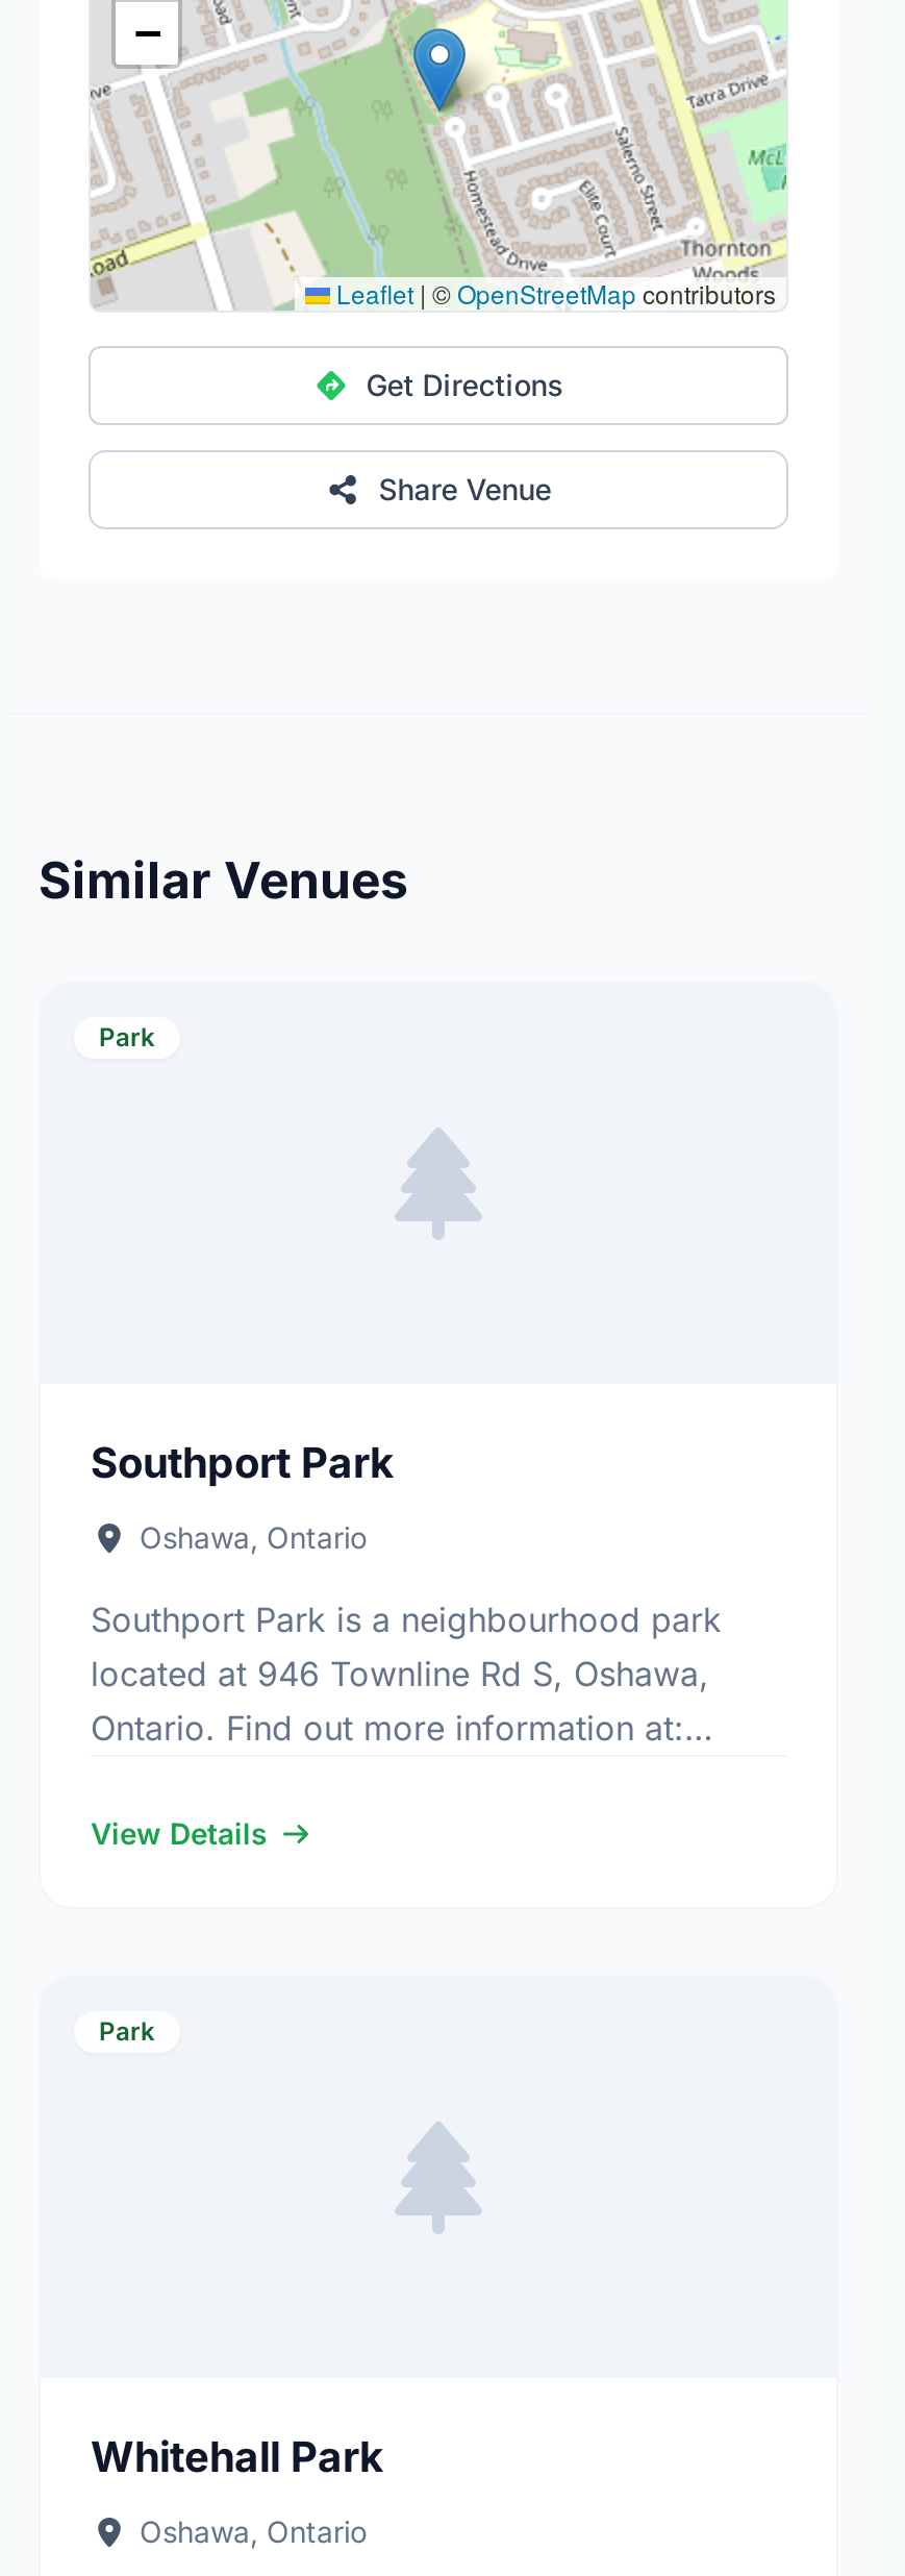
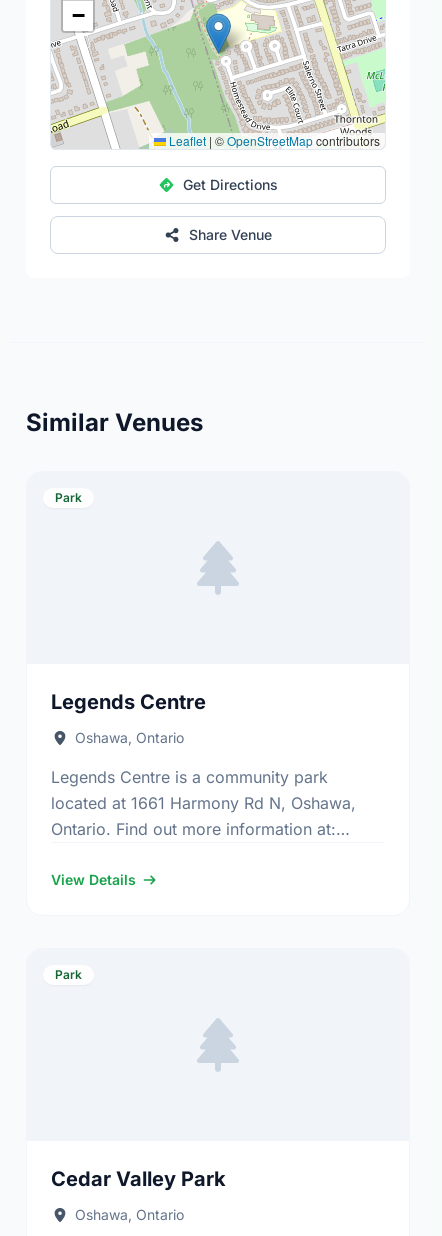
[91,1438,395,1488] Southport Park -> [51,690,206,714] Legends Centre
[91,1599,722,1640] Southport Park is a neighbourhood park -> [51,767,328,787] Legends Centre is a community park
[91,1653,709,1694] located at 946 Townline Rd S, Oshawa, -> [51,793,356,813] located at 1661 Harmony Rd N, Oshawa,
[91,2432,384,2482] Whitehall Park -> [51,1167,226,1191] Cedar Valley Park

